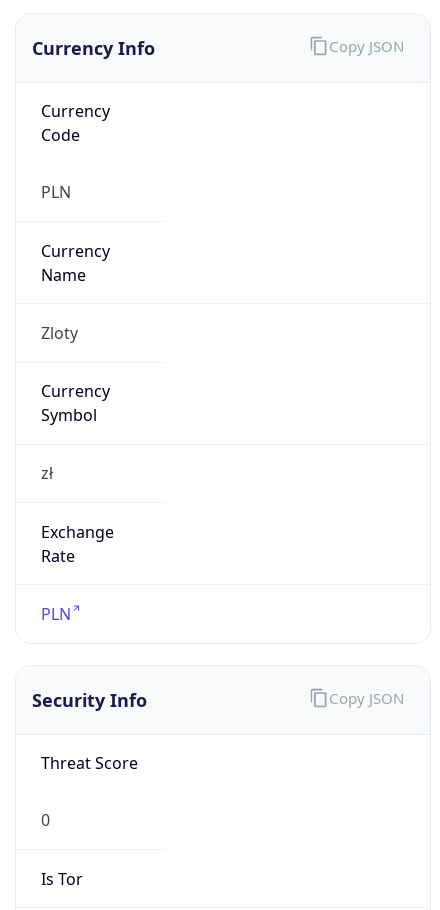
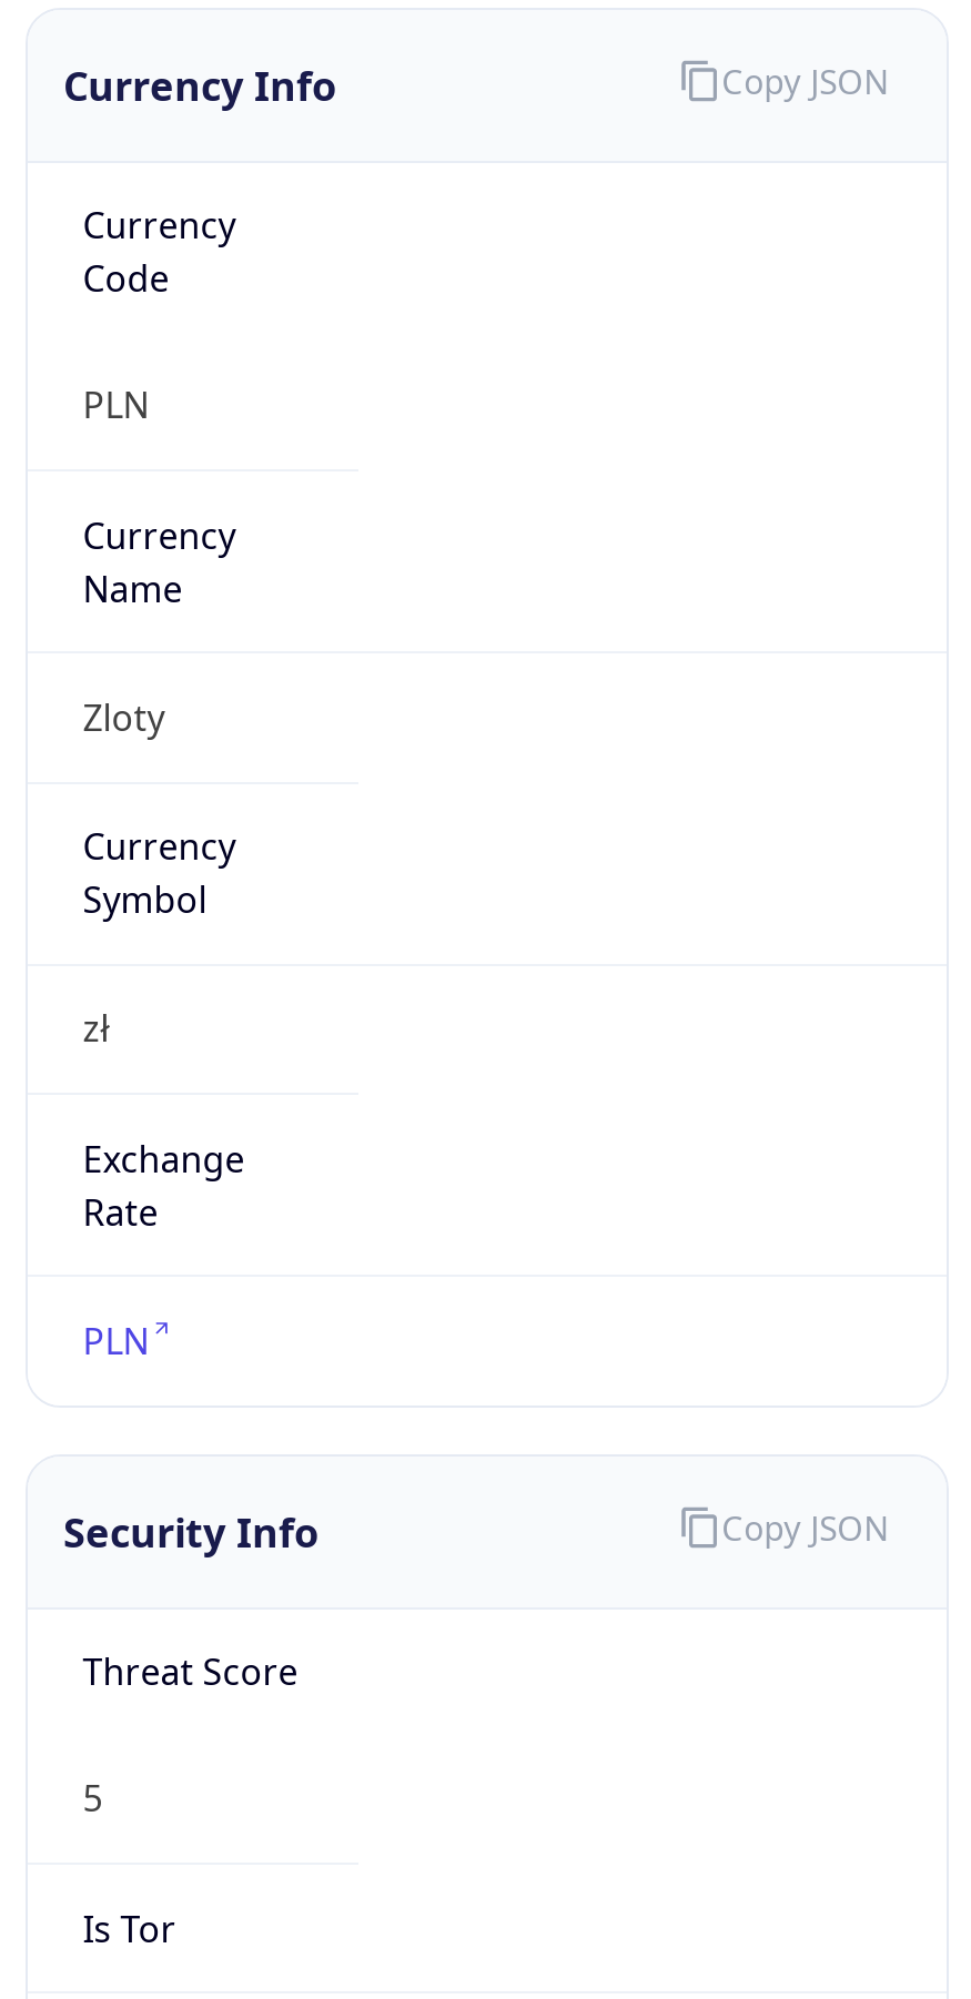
[41,809,50,831] 0 -> [83,1775,103,1824] 5

